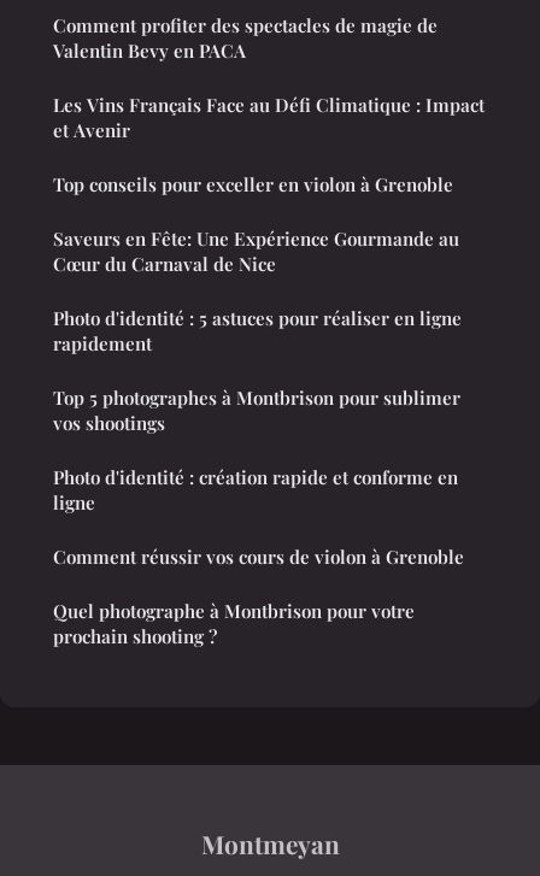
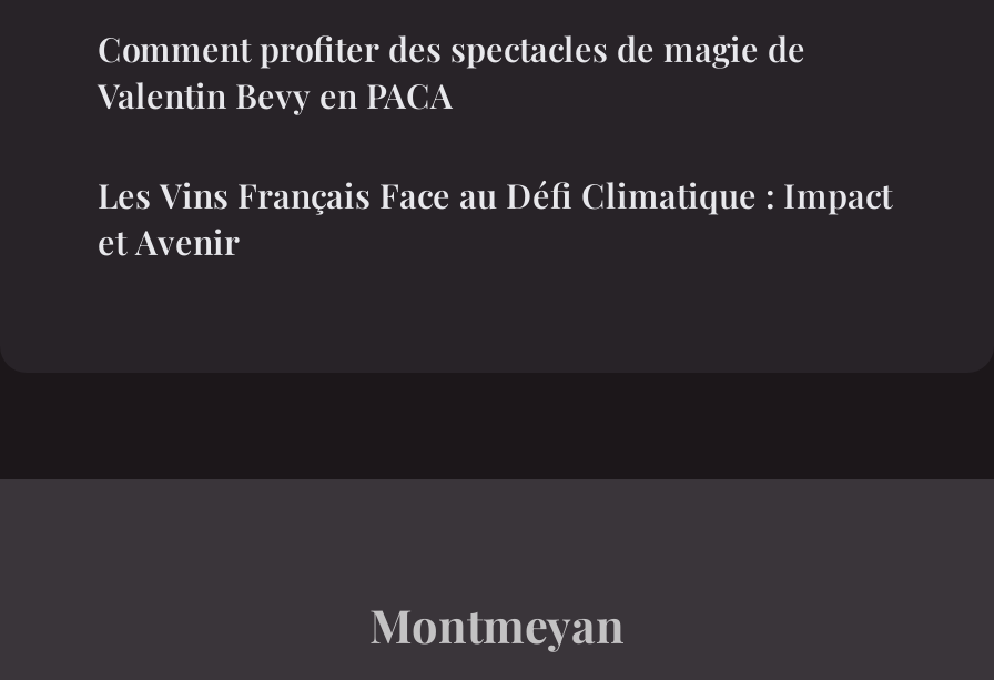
[53,172,464,648] Top conseils pour exceller en violon à Grenoble | Saveurs en Fête: Une Expérience Gourmande au | Cœur du Carnaval de Nice | Photo d'identité : 5 astuces pour réaliser en ligne | rapidement | Top 5 photographes à Montbrison pour sublimer | vos shootings | Photo d'identité : création rapide et conforme en | ligne | Comment réussir vos cours de violon à Grenoble | Quel photographe à Montbrison pour votre | prochain shooting ? -> none

